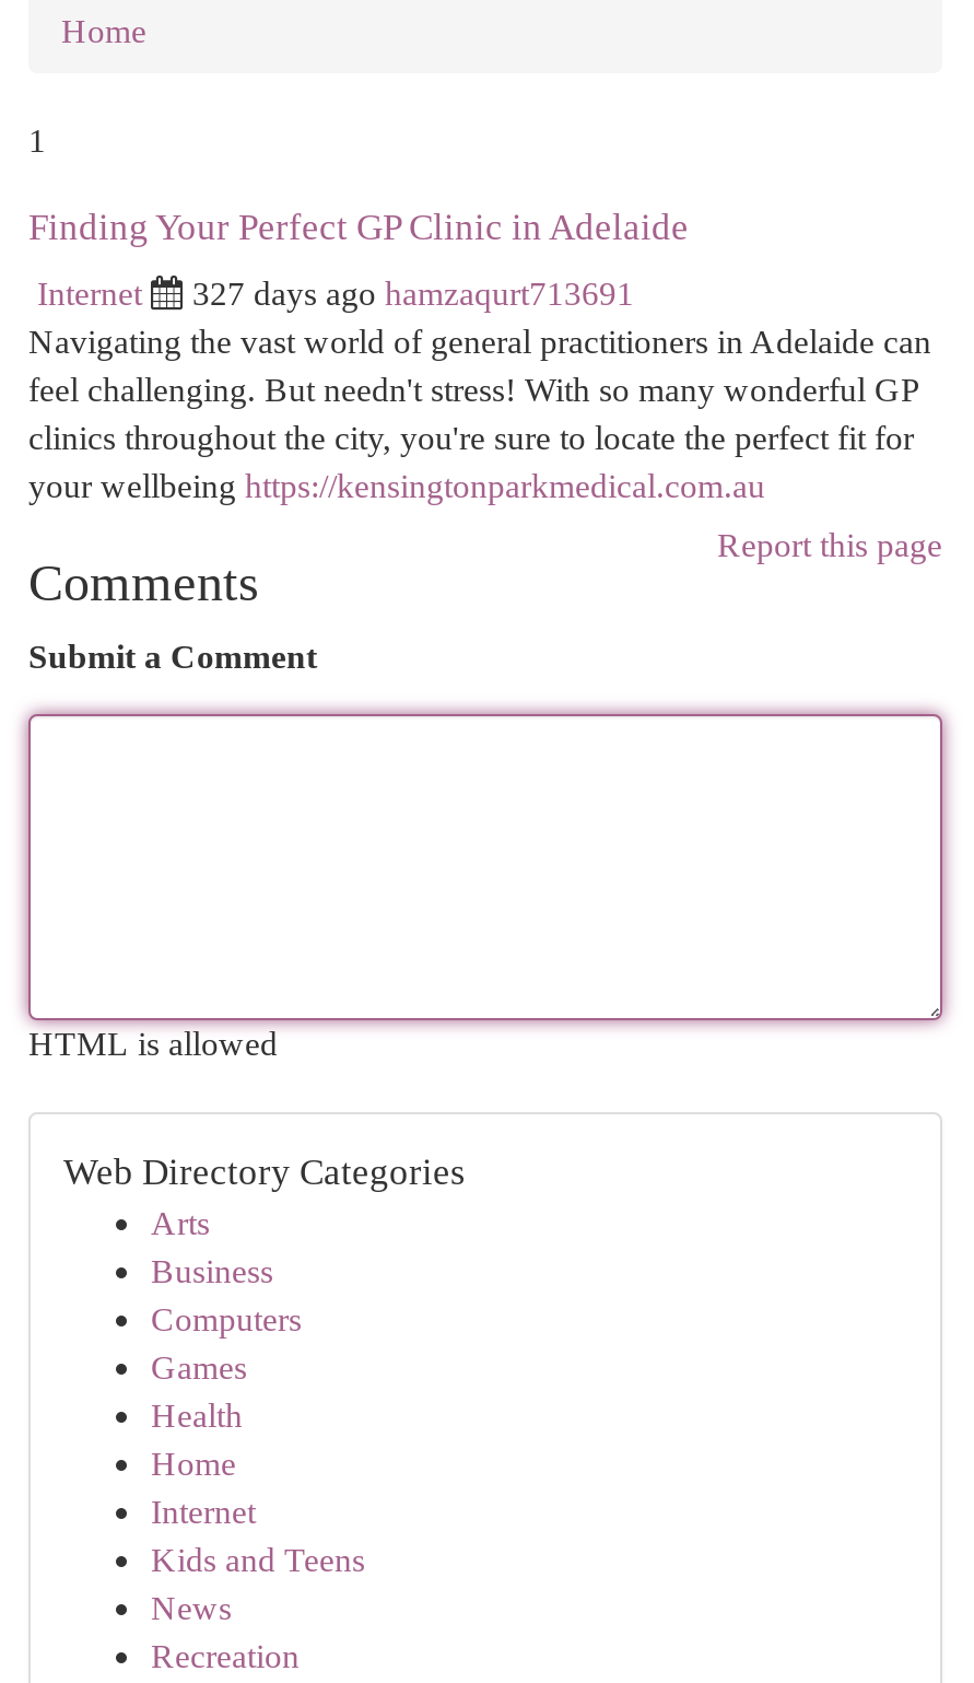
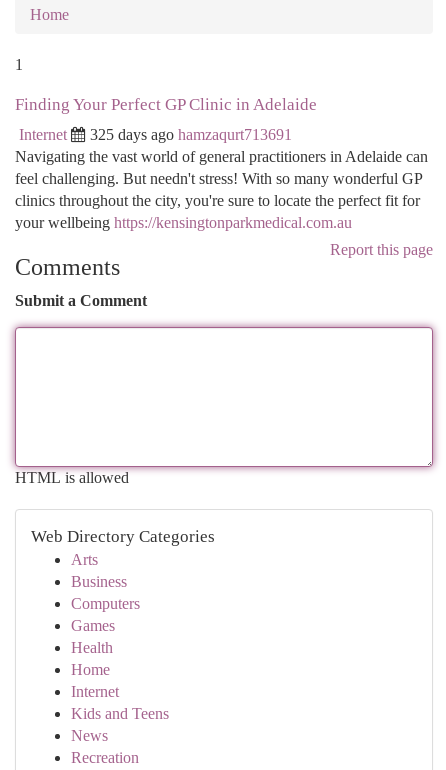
[192,274,634,312] 327 days ago hamzaqurt713691 -> [90,126,292,143] 325 days ago hamzaqurt713691

